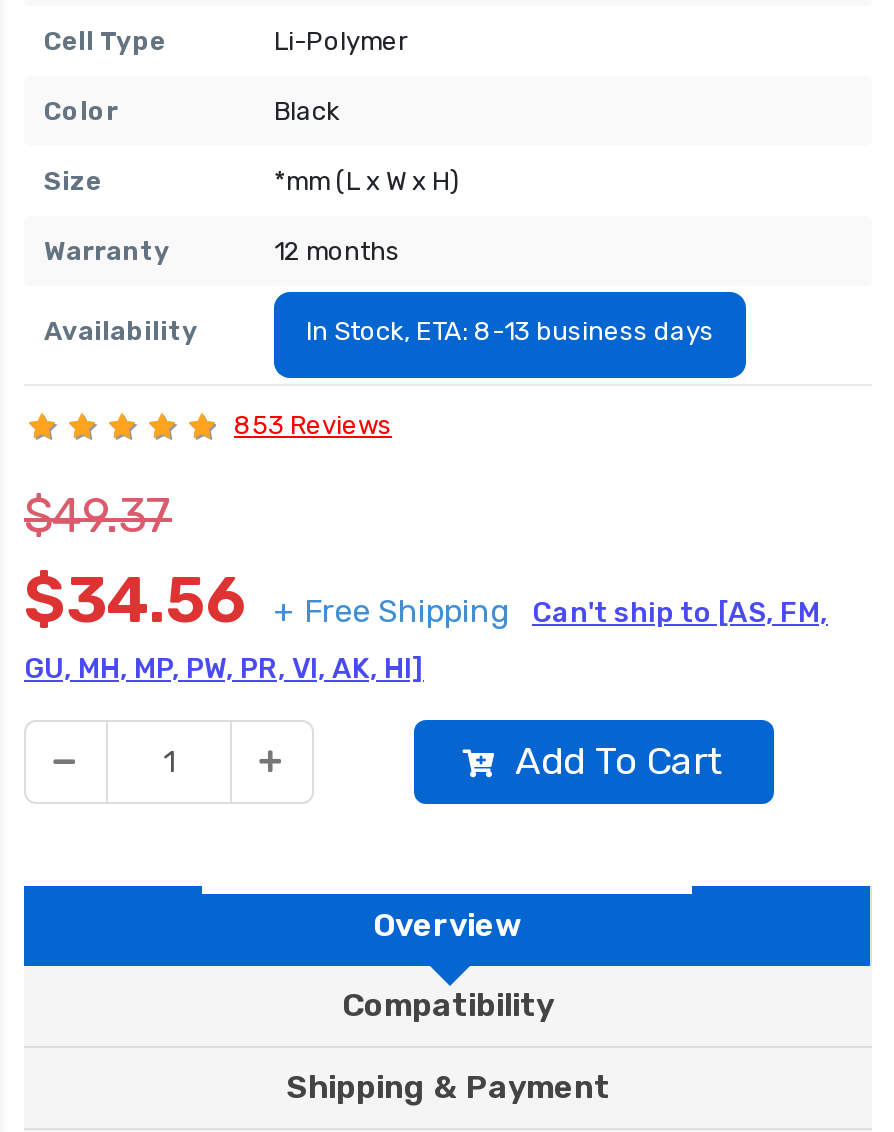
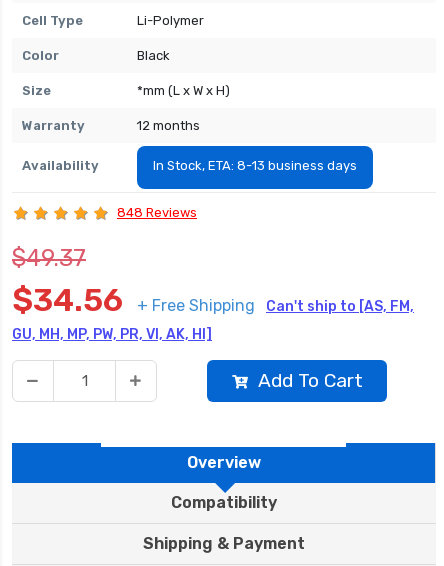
[234,410,392,440] 853 Reviews -> [117,205,197,220] 848 Reviews

